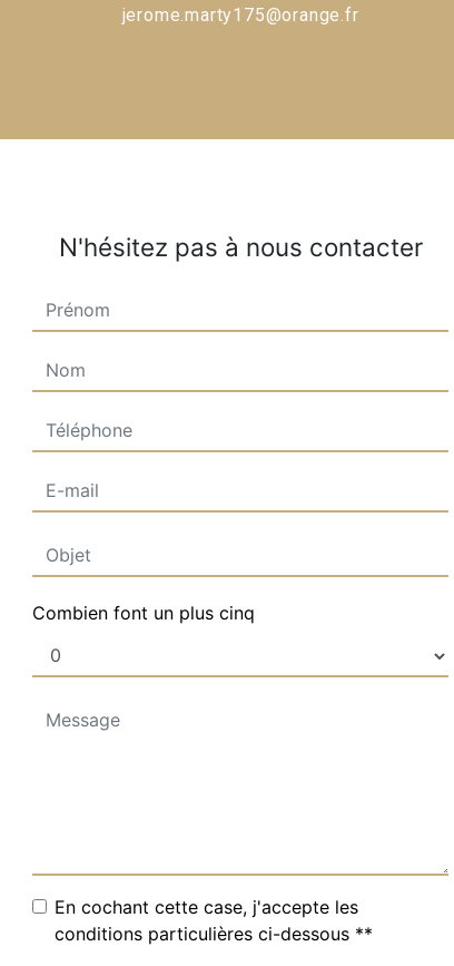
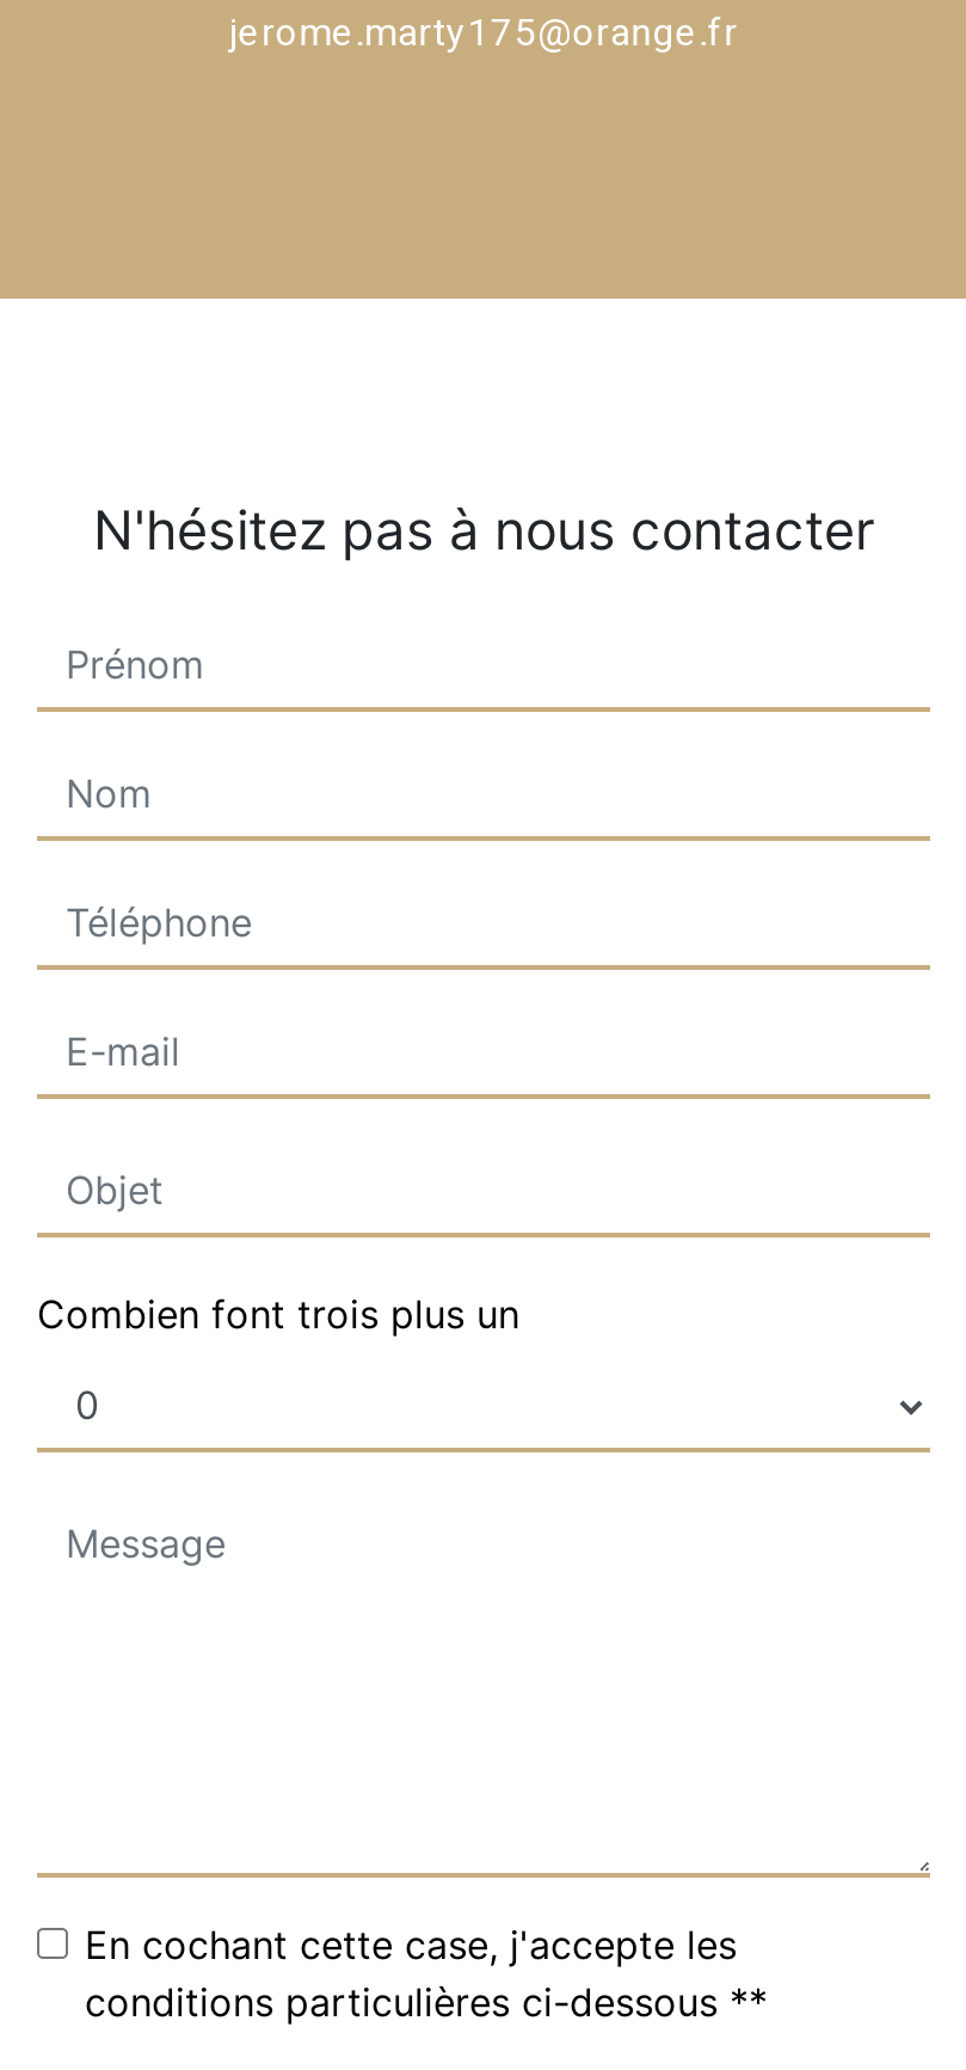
[32,602,255,624] Combien font un plus cinq -> [37,1291,519,1339] Combien font trois plus un

